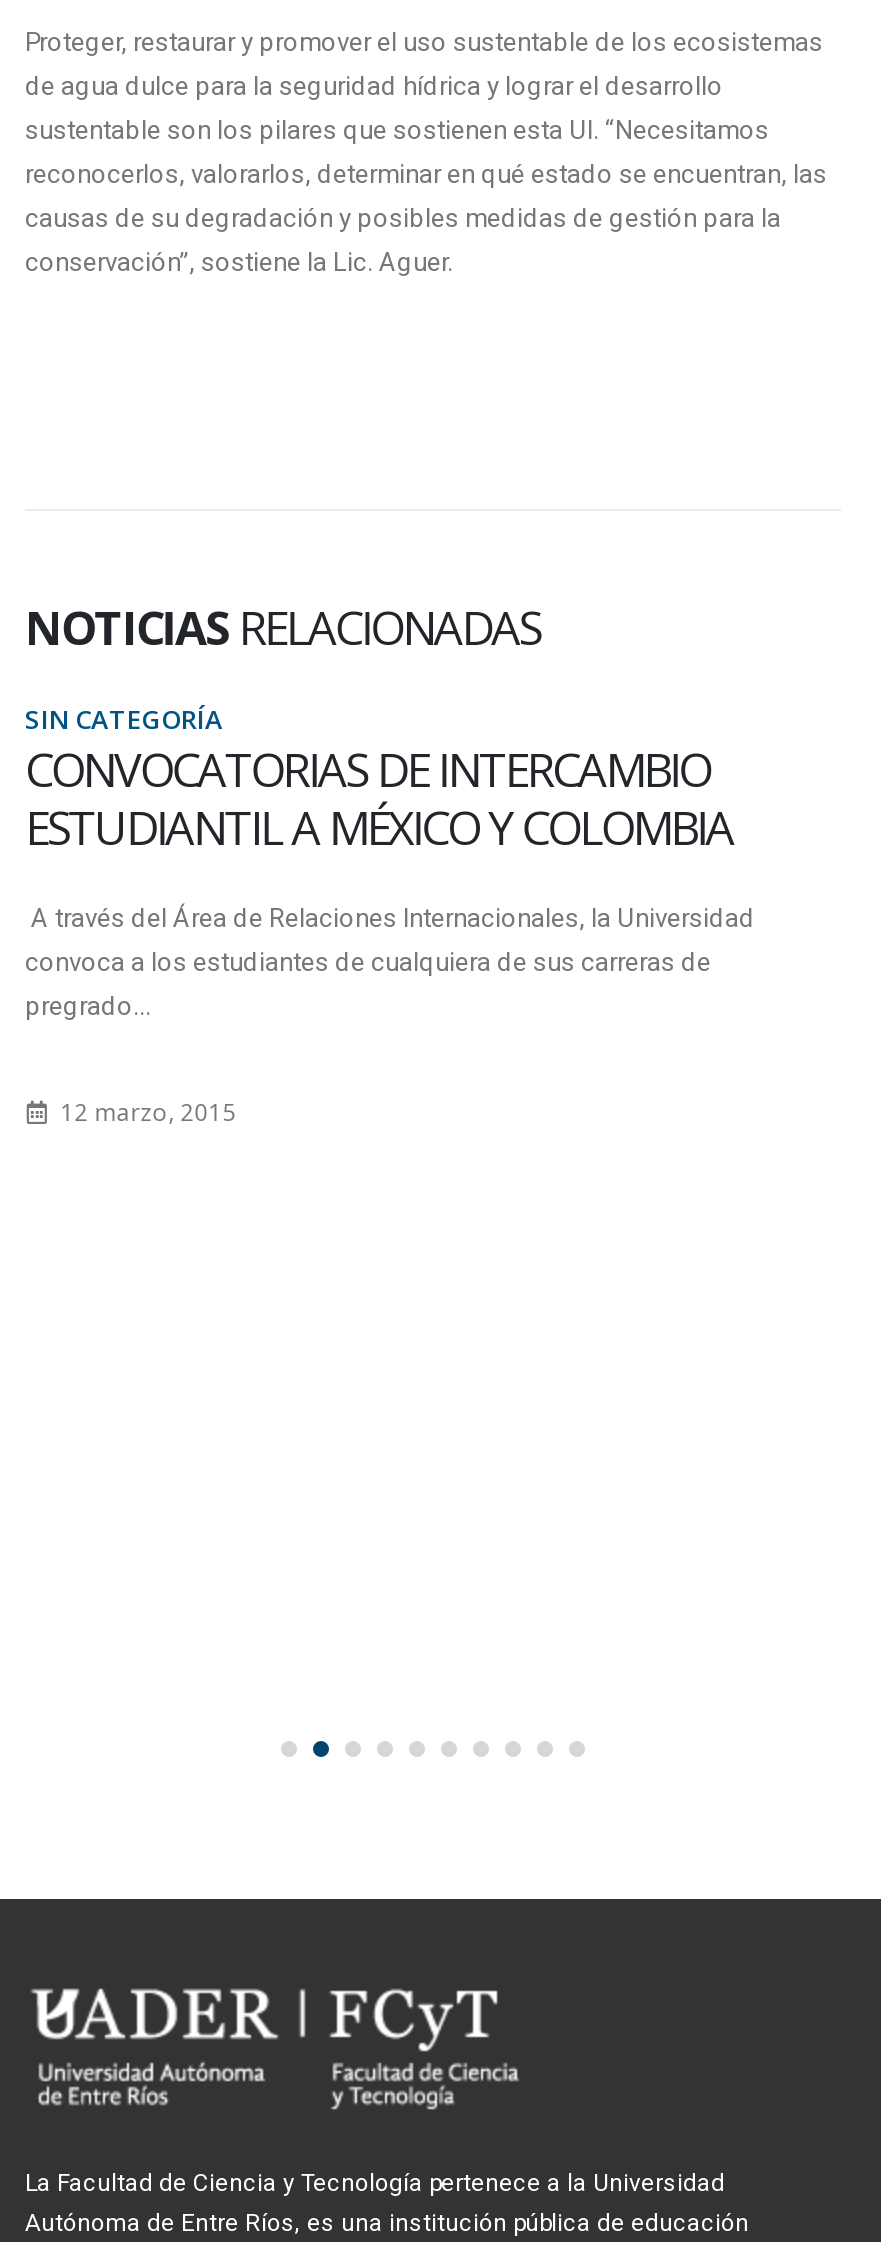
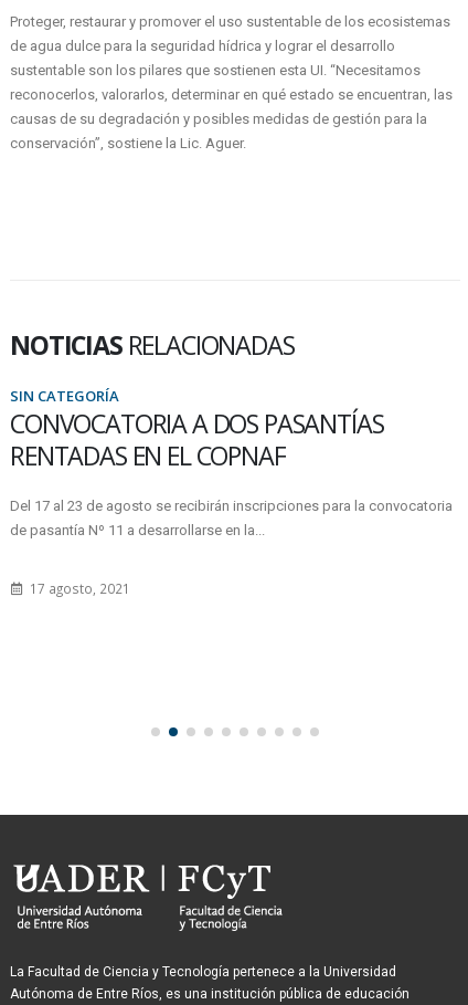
[25,737,755,1127] CONVOCATORIAS DE INTERCAMBIO | ESTUDIANTIL A MÉXICO Y COLOMBIA | A través del Área de Relaciones Internacionales, la Universidad | convoca a los estudiantes de cualquiera de sus carreras de | pregrado... | 12 marzo, 2015 -> [10,406,453,597] CONVOCATORIA A DOS PASANTÍAS | RENTADAS EN EL COPNAF | Del 17 al 23 de agosto se recibirán inscripciones para la convocatoria | de pasantía Nº 11 a desarrollarse en la... | 17 agosto, 2021

